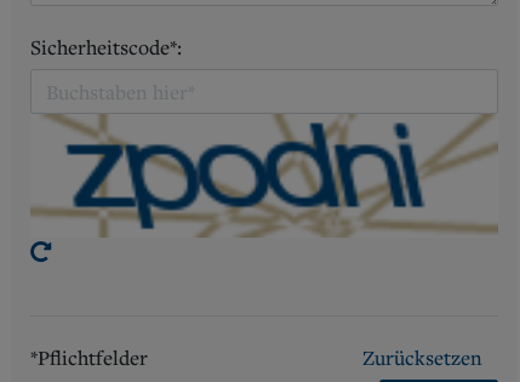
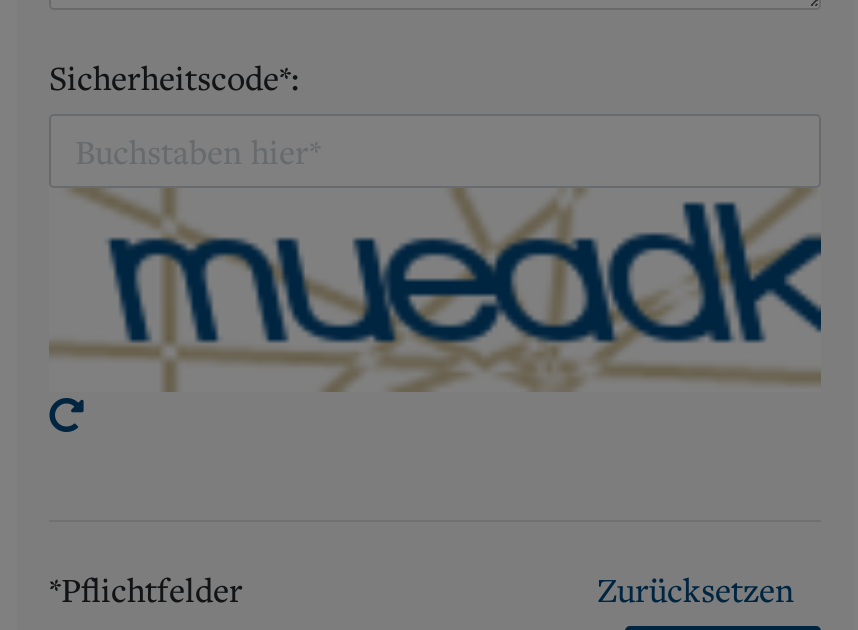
[68,121,498,230] [image] -> [109,200,823,378] [image]

